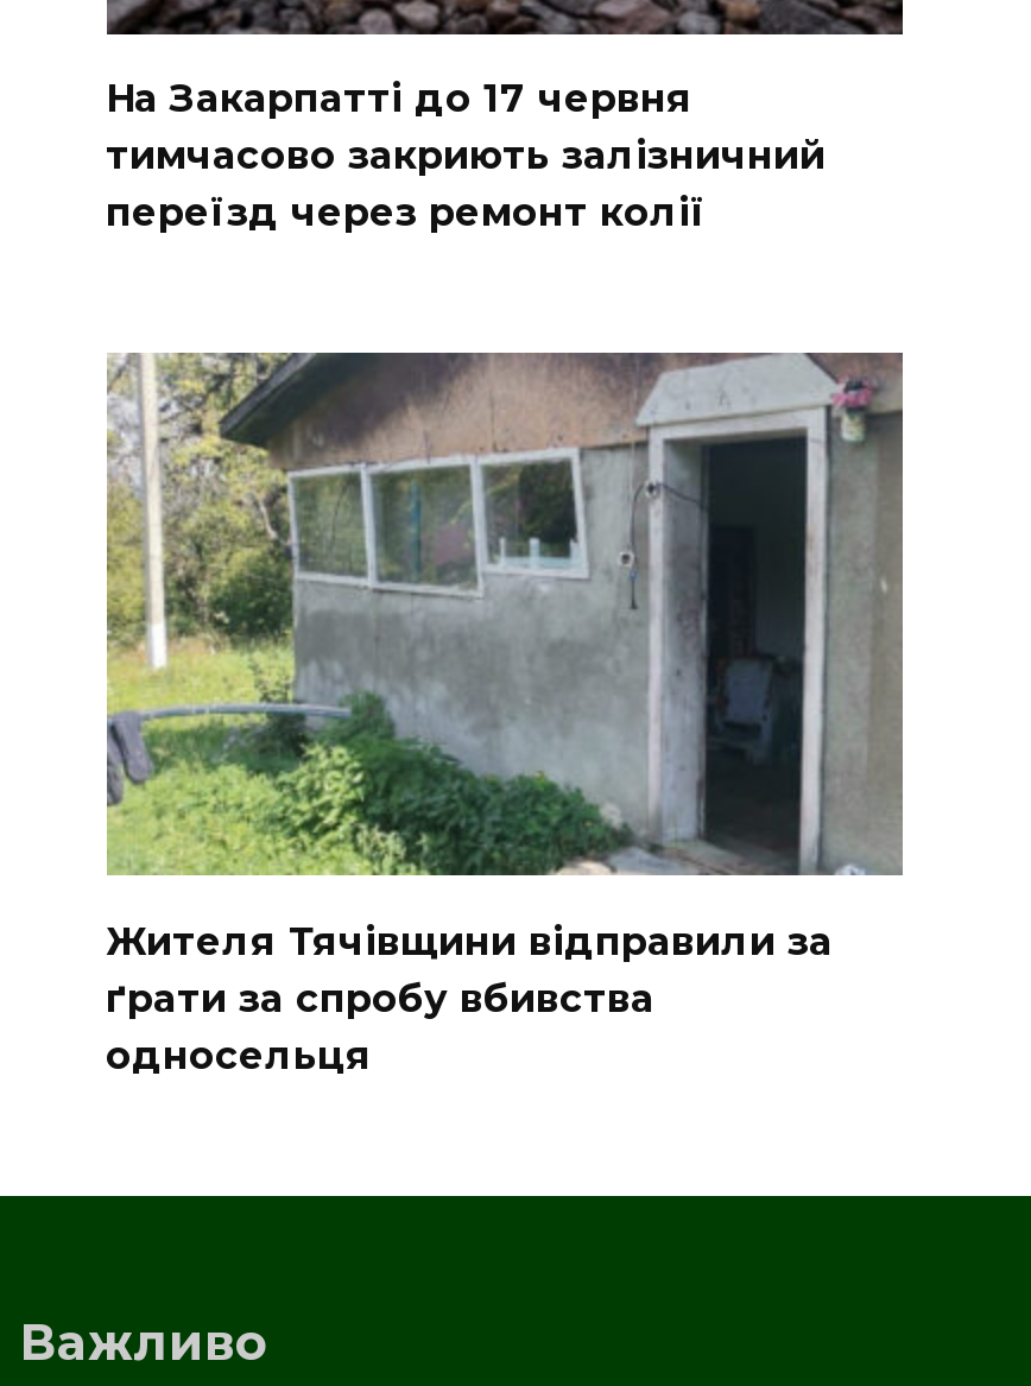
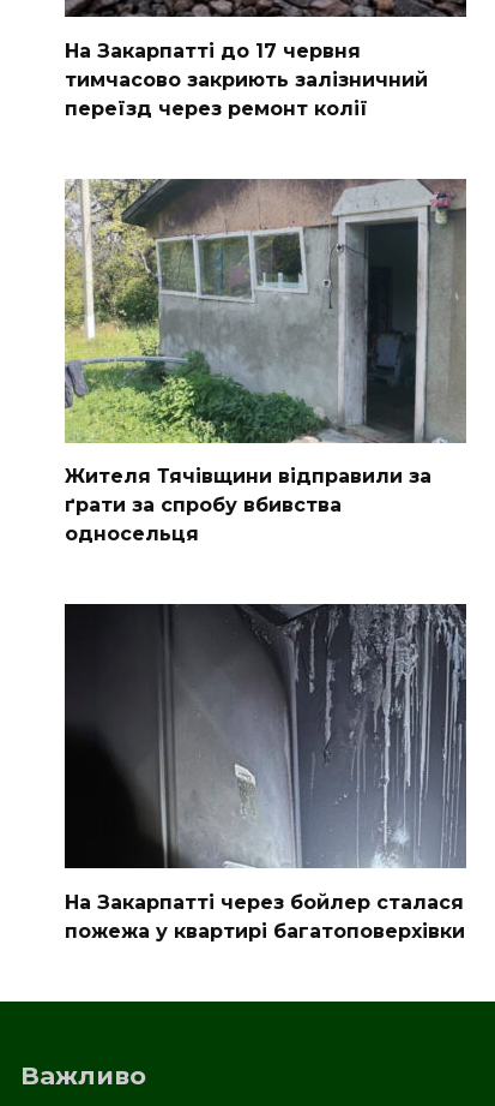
none -> [64,603,467,942] [image] | На Закарпатті через бойлер сталася | пожежа у квартирі багатоповерхівки

